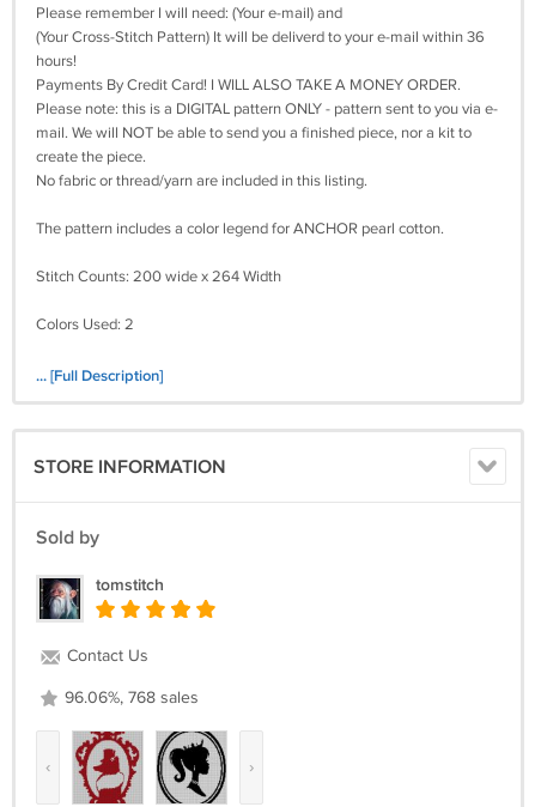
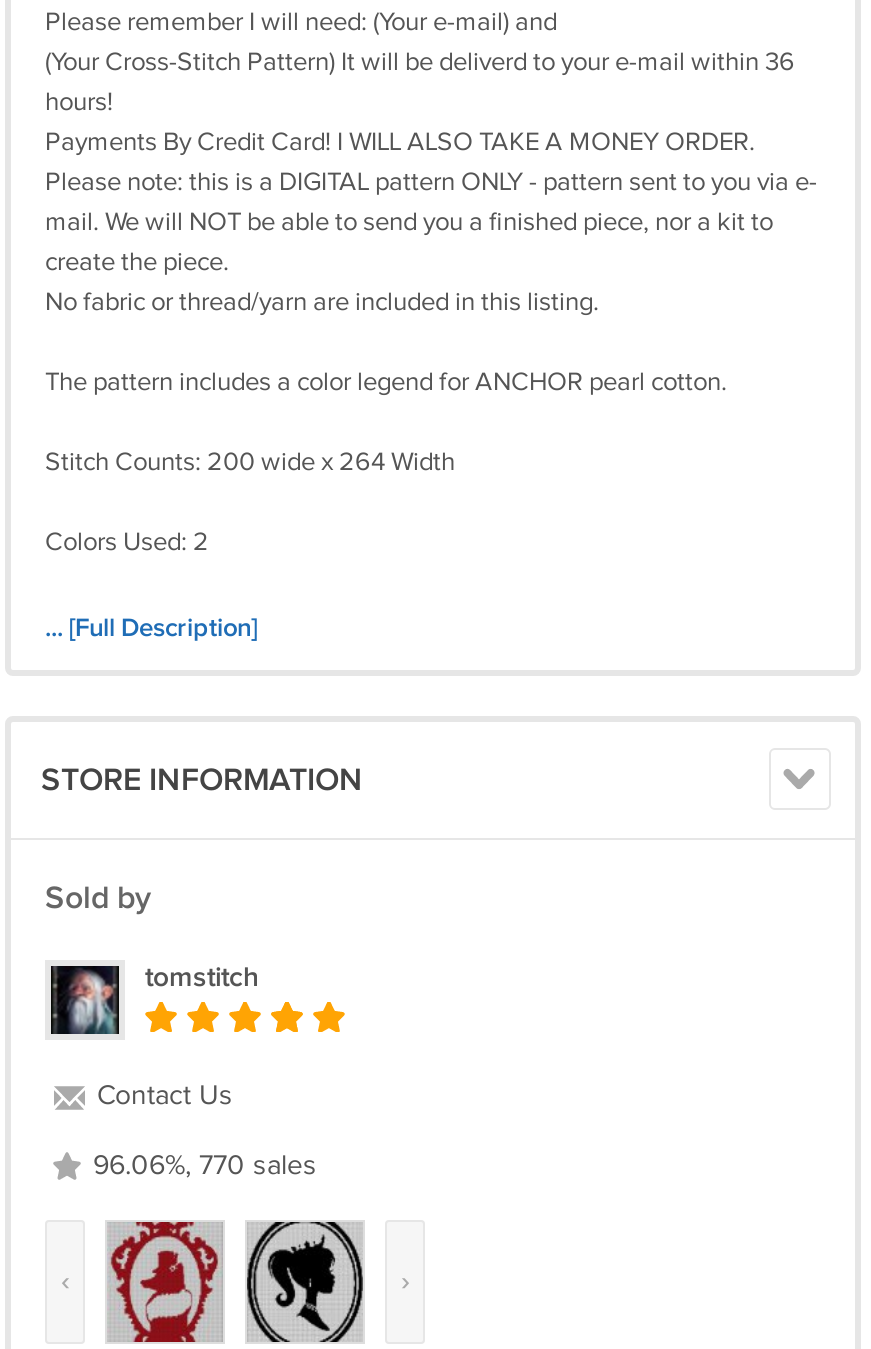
[60,688,199,708] 96.06%, 768 sales -> [85,1150,317,1182] 96.06%, 770 sales

